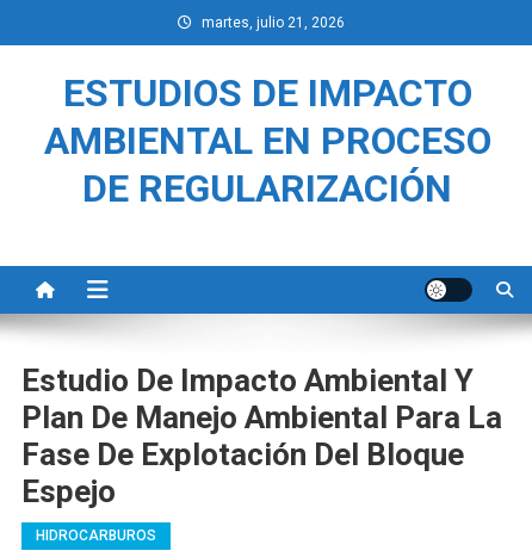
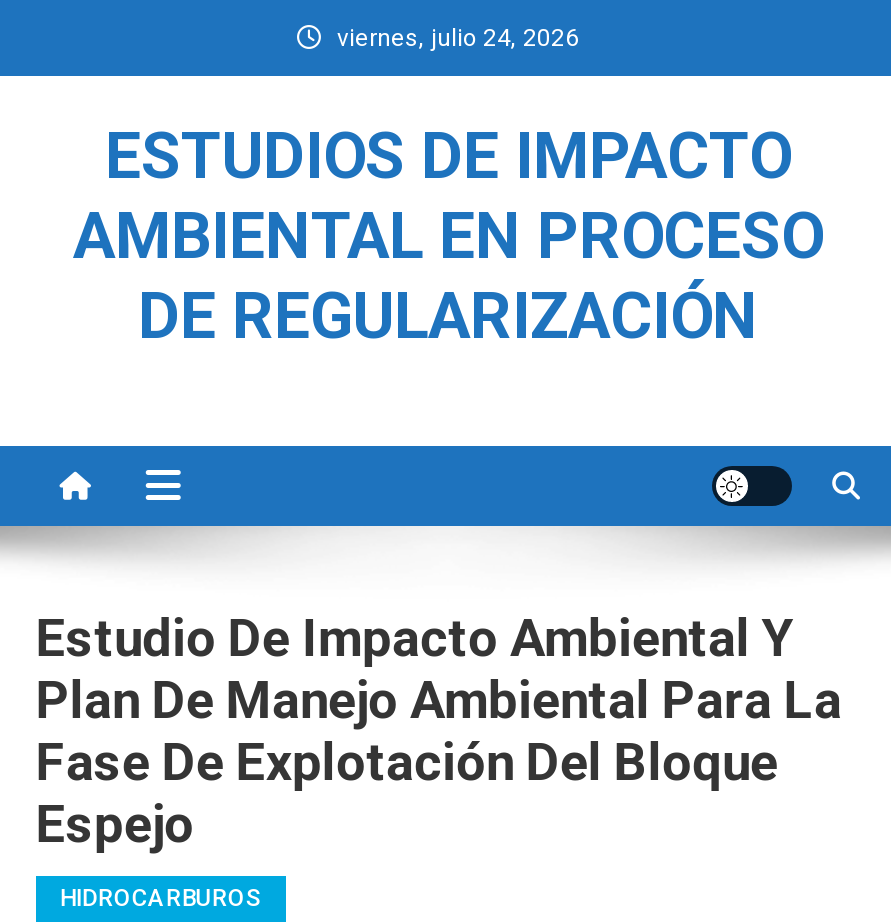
[202,14,345,31] martes, julio 21, 2026 -> [337,24,579,52] viernes, julio 24, 2026

